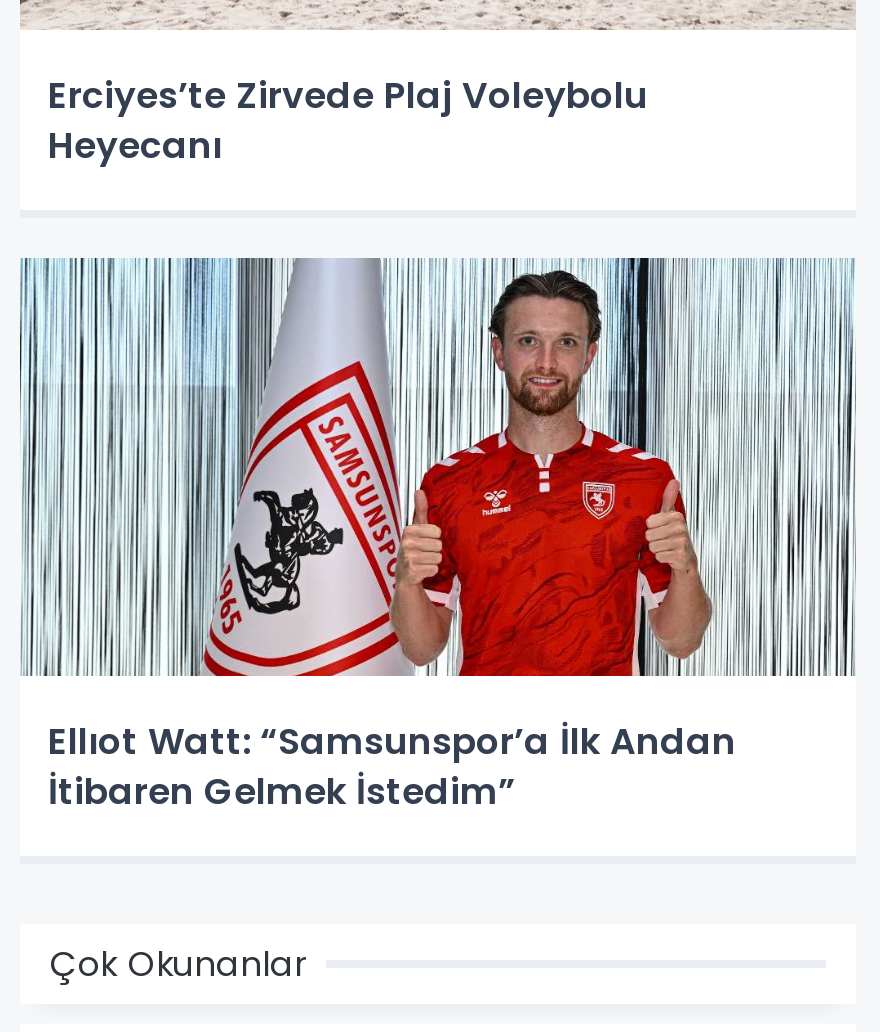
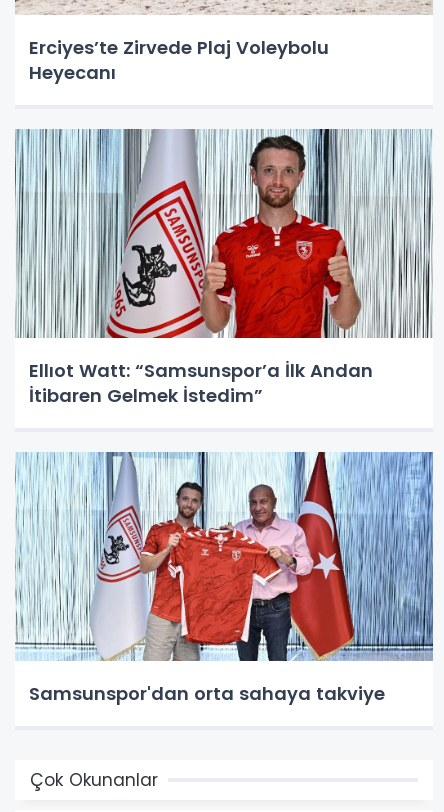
none -> [14,451,434,706] [image] | Samsunspor'dan orta sahaya takviye

